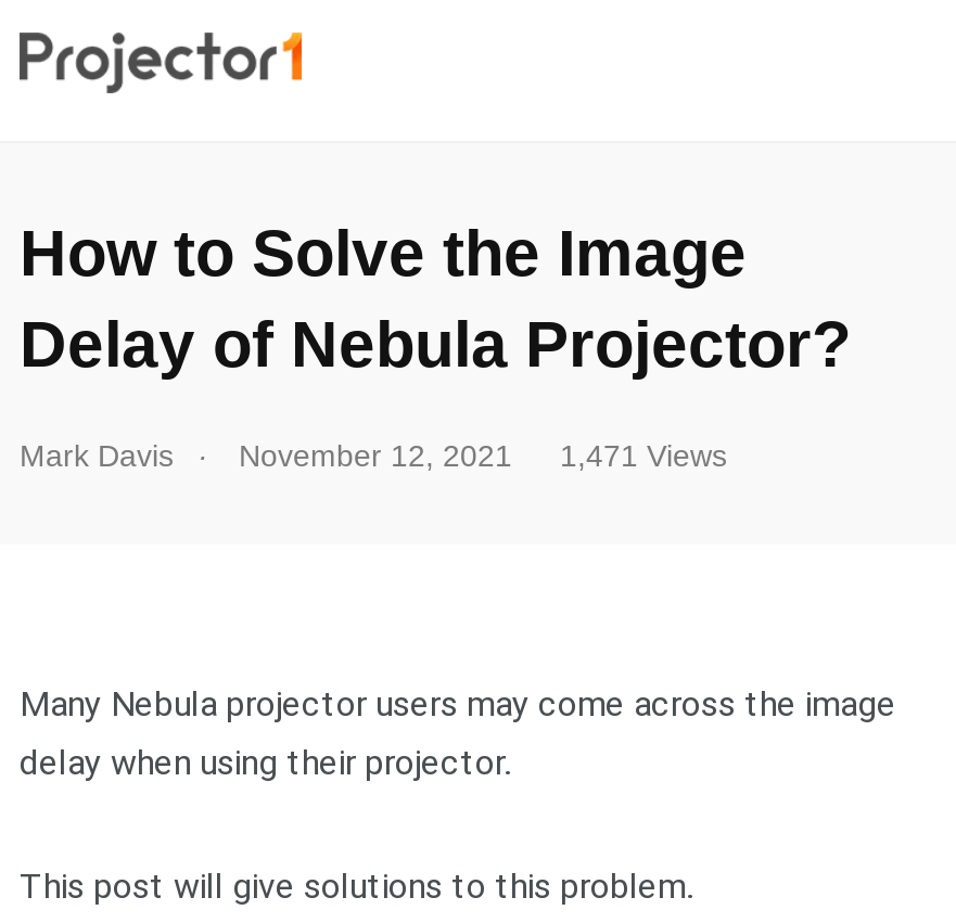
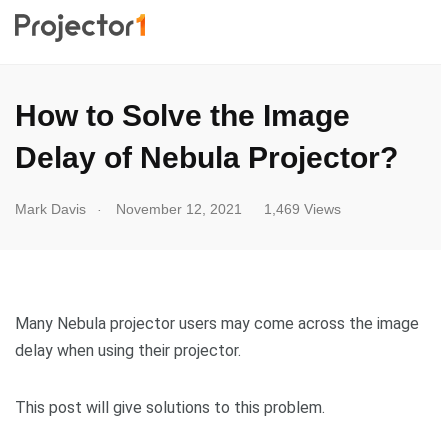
[560,438,727,472] 1,471 Views -> [264,201,341,217] 1,469 Views

